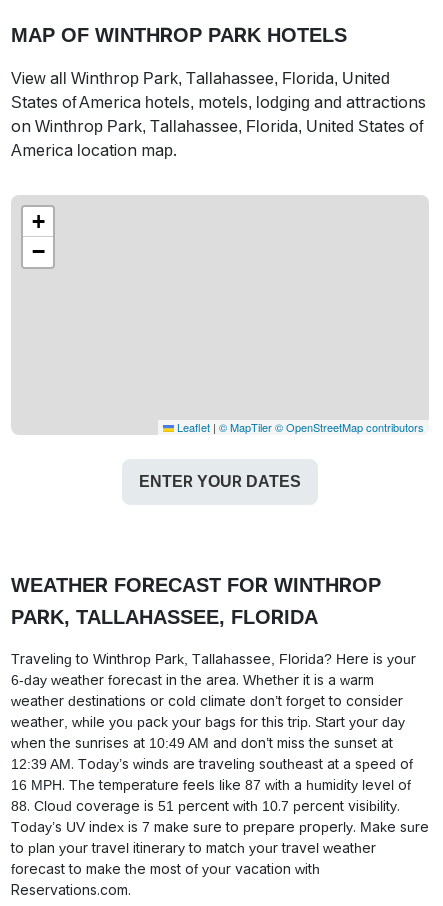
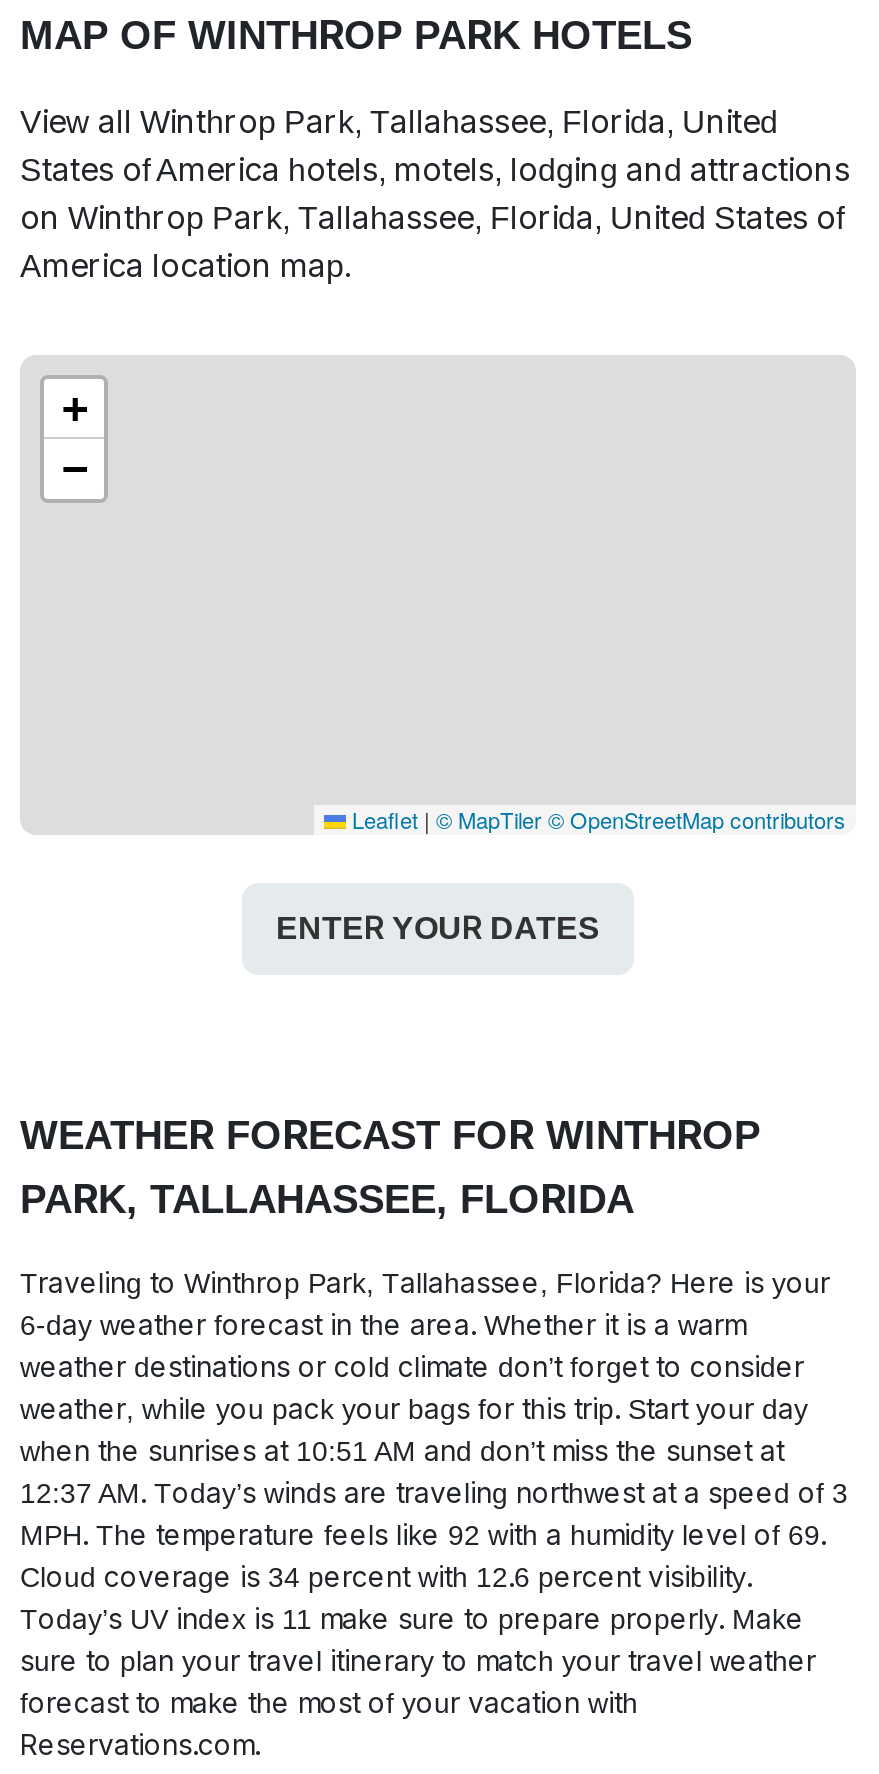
[11,735,429,856] when the sunrises at 10:49 AM and don’t miss the sunset at | 12:39 AM. Today’s winds are traveling southeast at a speed of | 16 MPH. The temperature feels like 87 with a humidity level of | 88. Cloud coverage is 51 percent with 10.7 percent visibility. | Today’s UV index is 7 make sure to prepare properly. Make sure | to plan your travel itinerary to match your travel weather -> [20,1435,848,1677] when the sunrises at 10:51 AM and don’t miss the sunset at | 12:37 AM. Today’s winds are traveling northwest at a speed of 3 | MPH. The temperature feels like 92 with a humidity level of 69. | Cloud coverage is 34 percent with 12.6 percent visibility. | Today’s UV index is 11 make sure to prepare properly. Make | sure to plan your travel itinerary to match your travel weather

